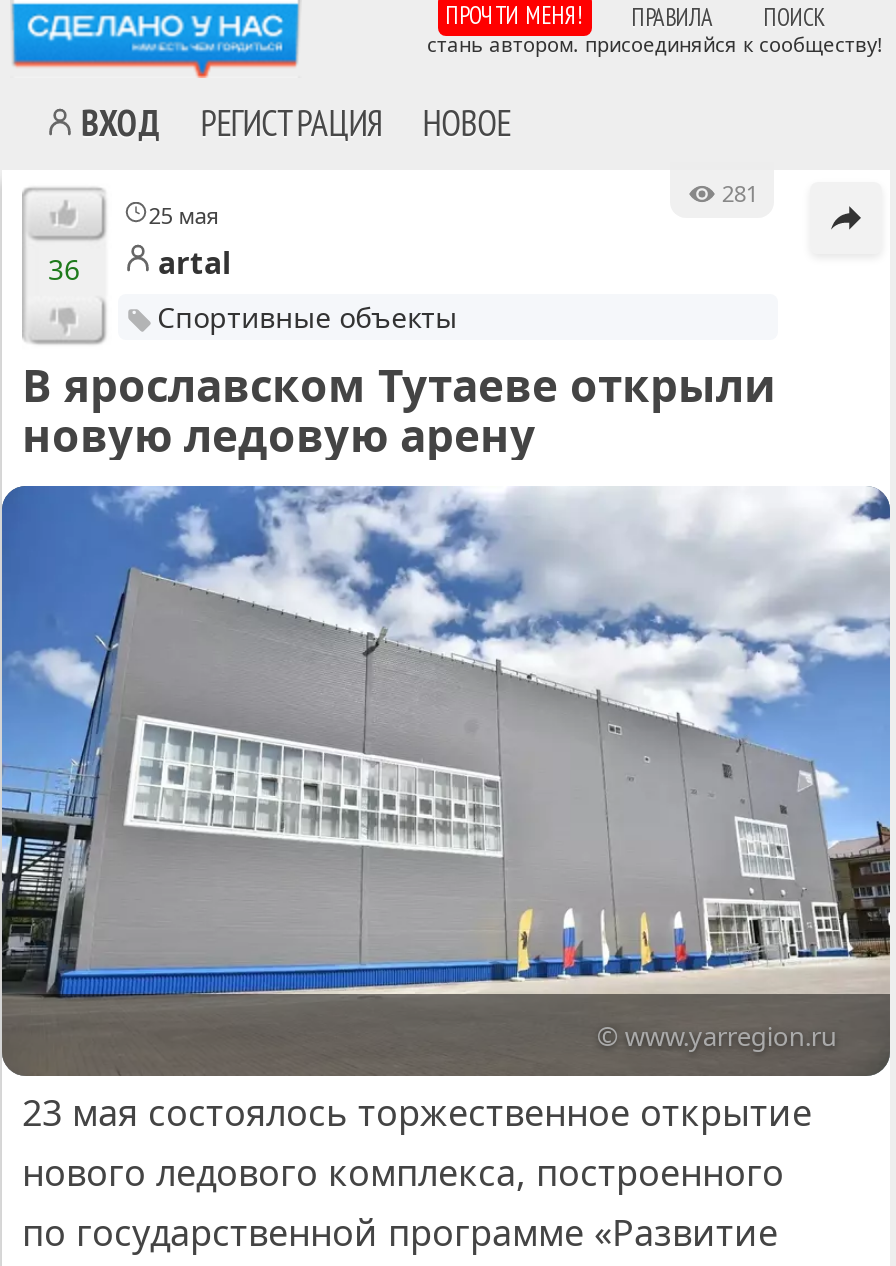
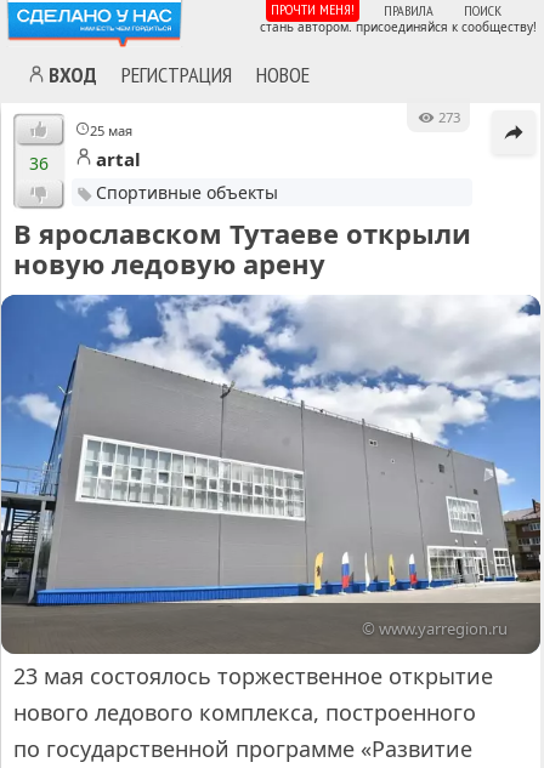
[722,178,758,208] 281 -> [438,108,460,126] 273

